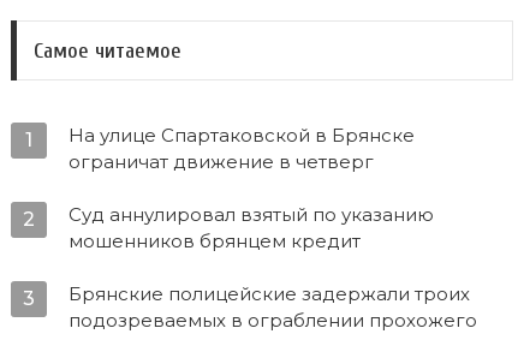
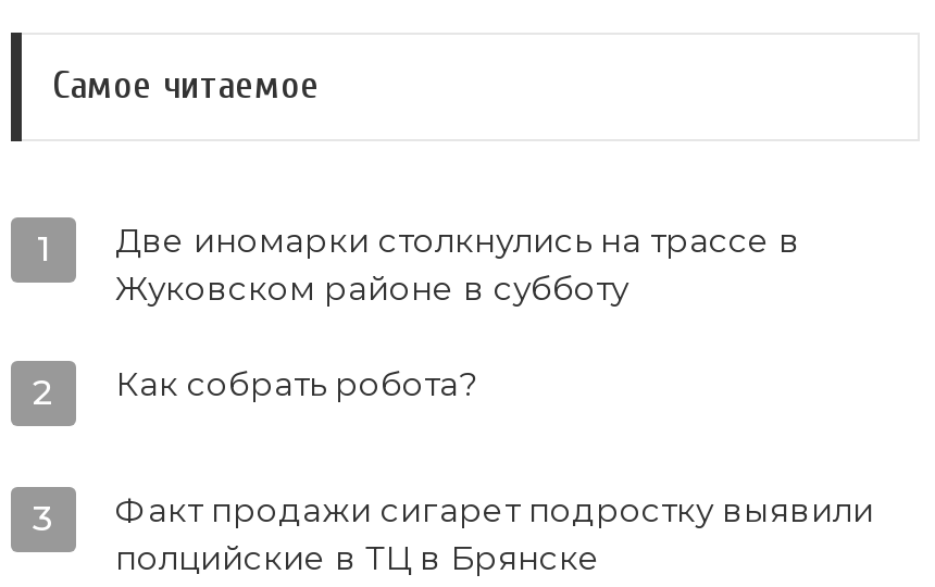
[69,124,415,173] На улице Спартаковской в Брянске | ограничат движение в четверг -> [115,219,800,308] Две иномарки столкнулись на трассе в | Жуковском районе в субботу
[69,203,434,253] Суд аннулировал взятый по указанию | мошенников брянцем кредит -> [115,362,476,404] Как собрать робота?
[69,283,477,332] Брянские полицейские задержали троих | подозреваемых в ограблении прохожего -> [115,489,874,578] Факт продажи сигарет подростку выявили | полцийские в ТЦ в Брянске

